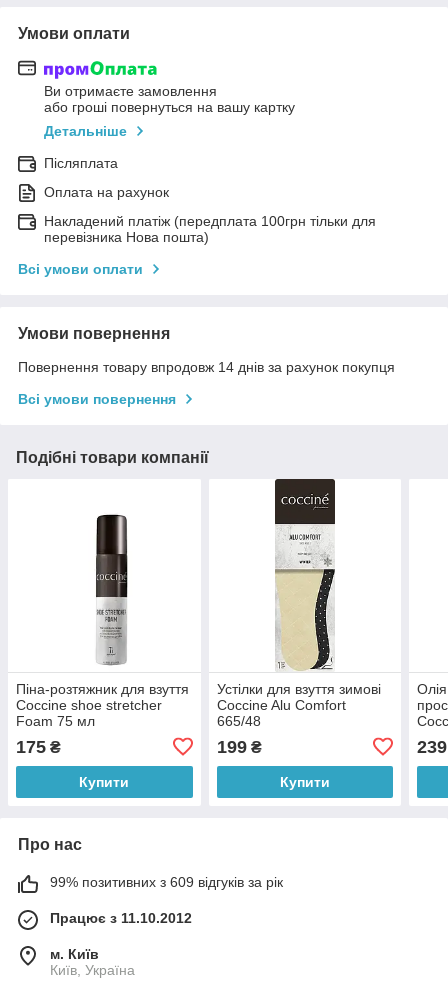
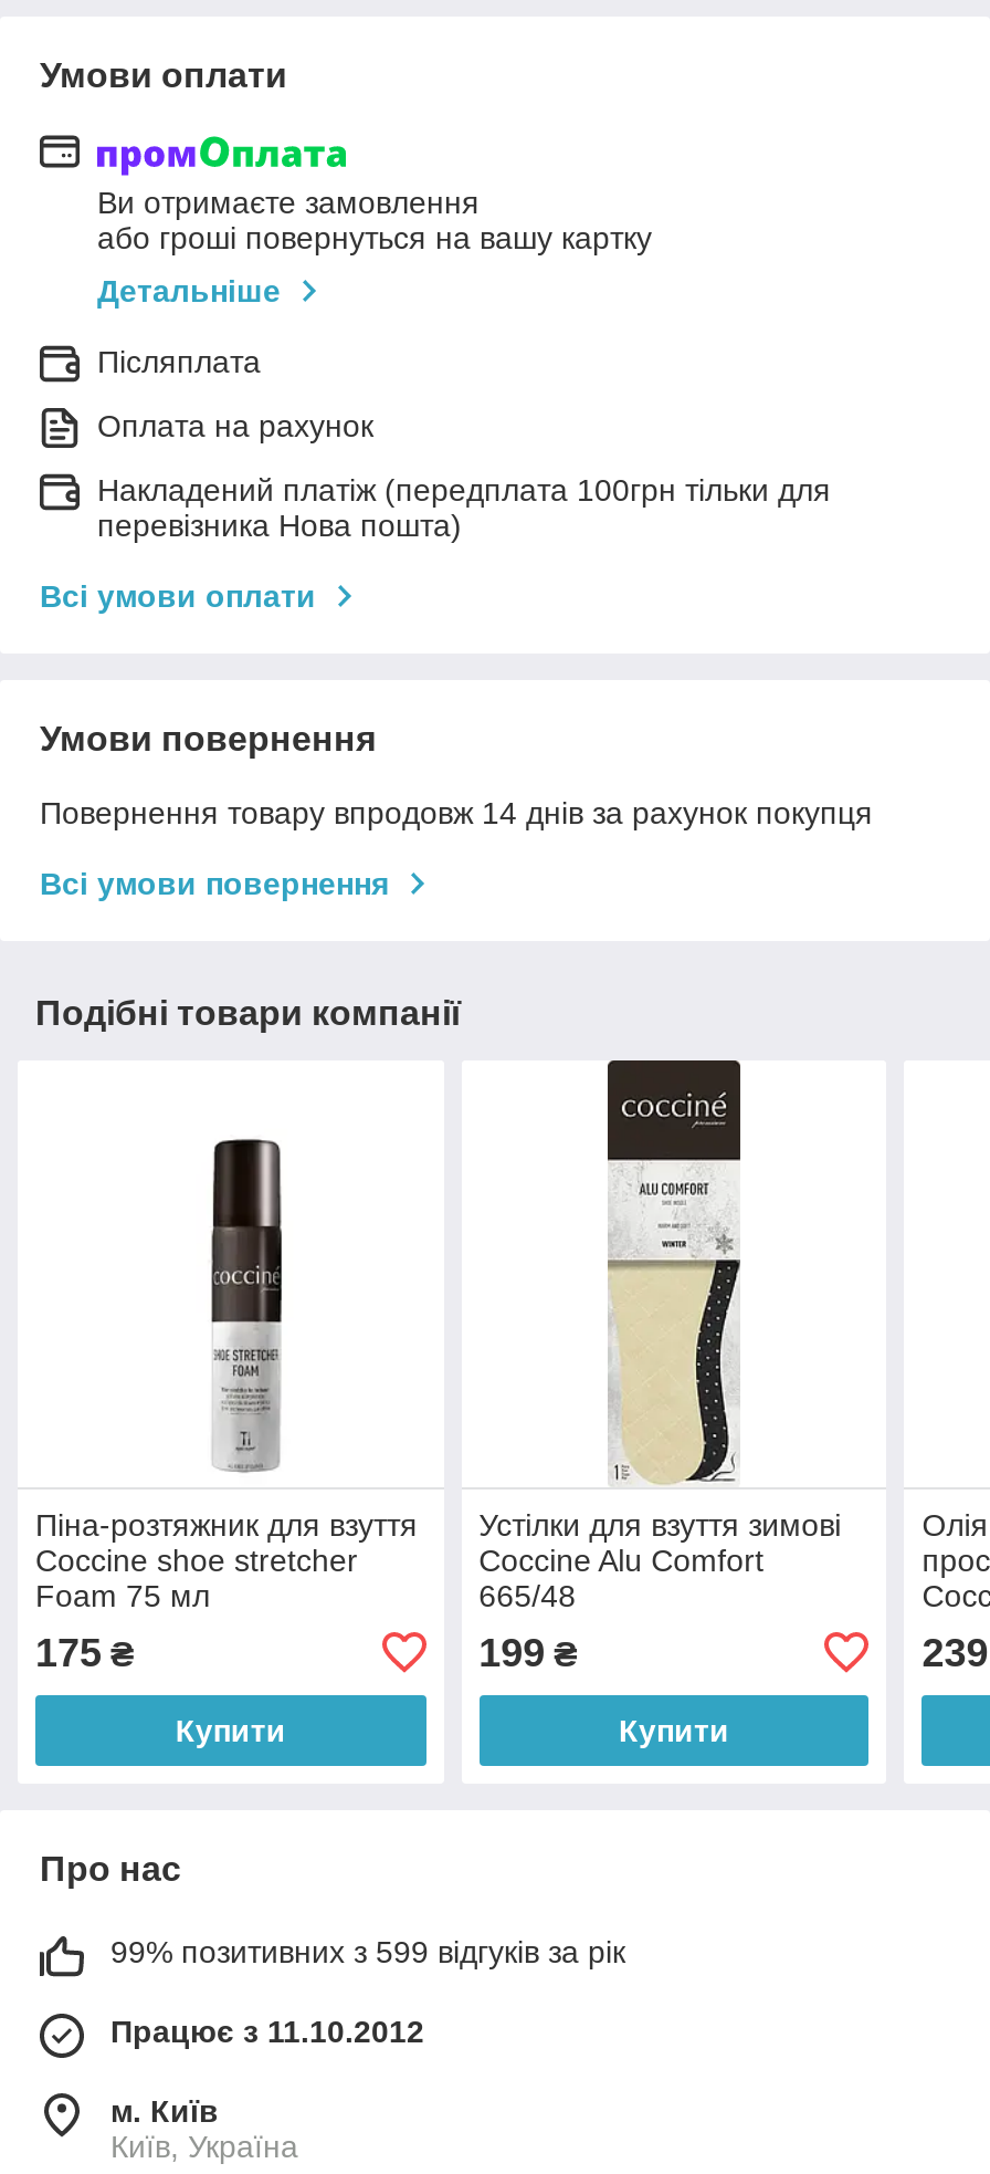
[50,874,283,890] 99% позитивних з 609 відгуків за рік -> [110,1934,625,1969] 99% позитивних з 599 відгуків за рік

